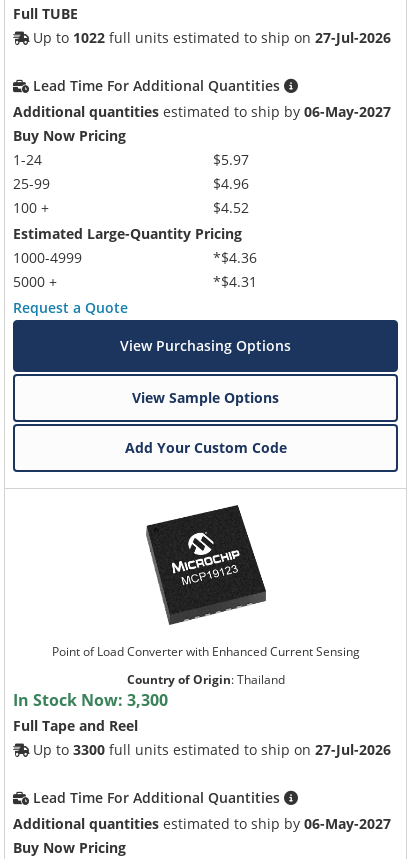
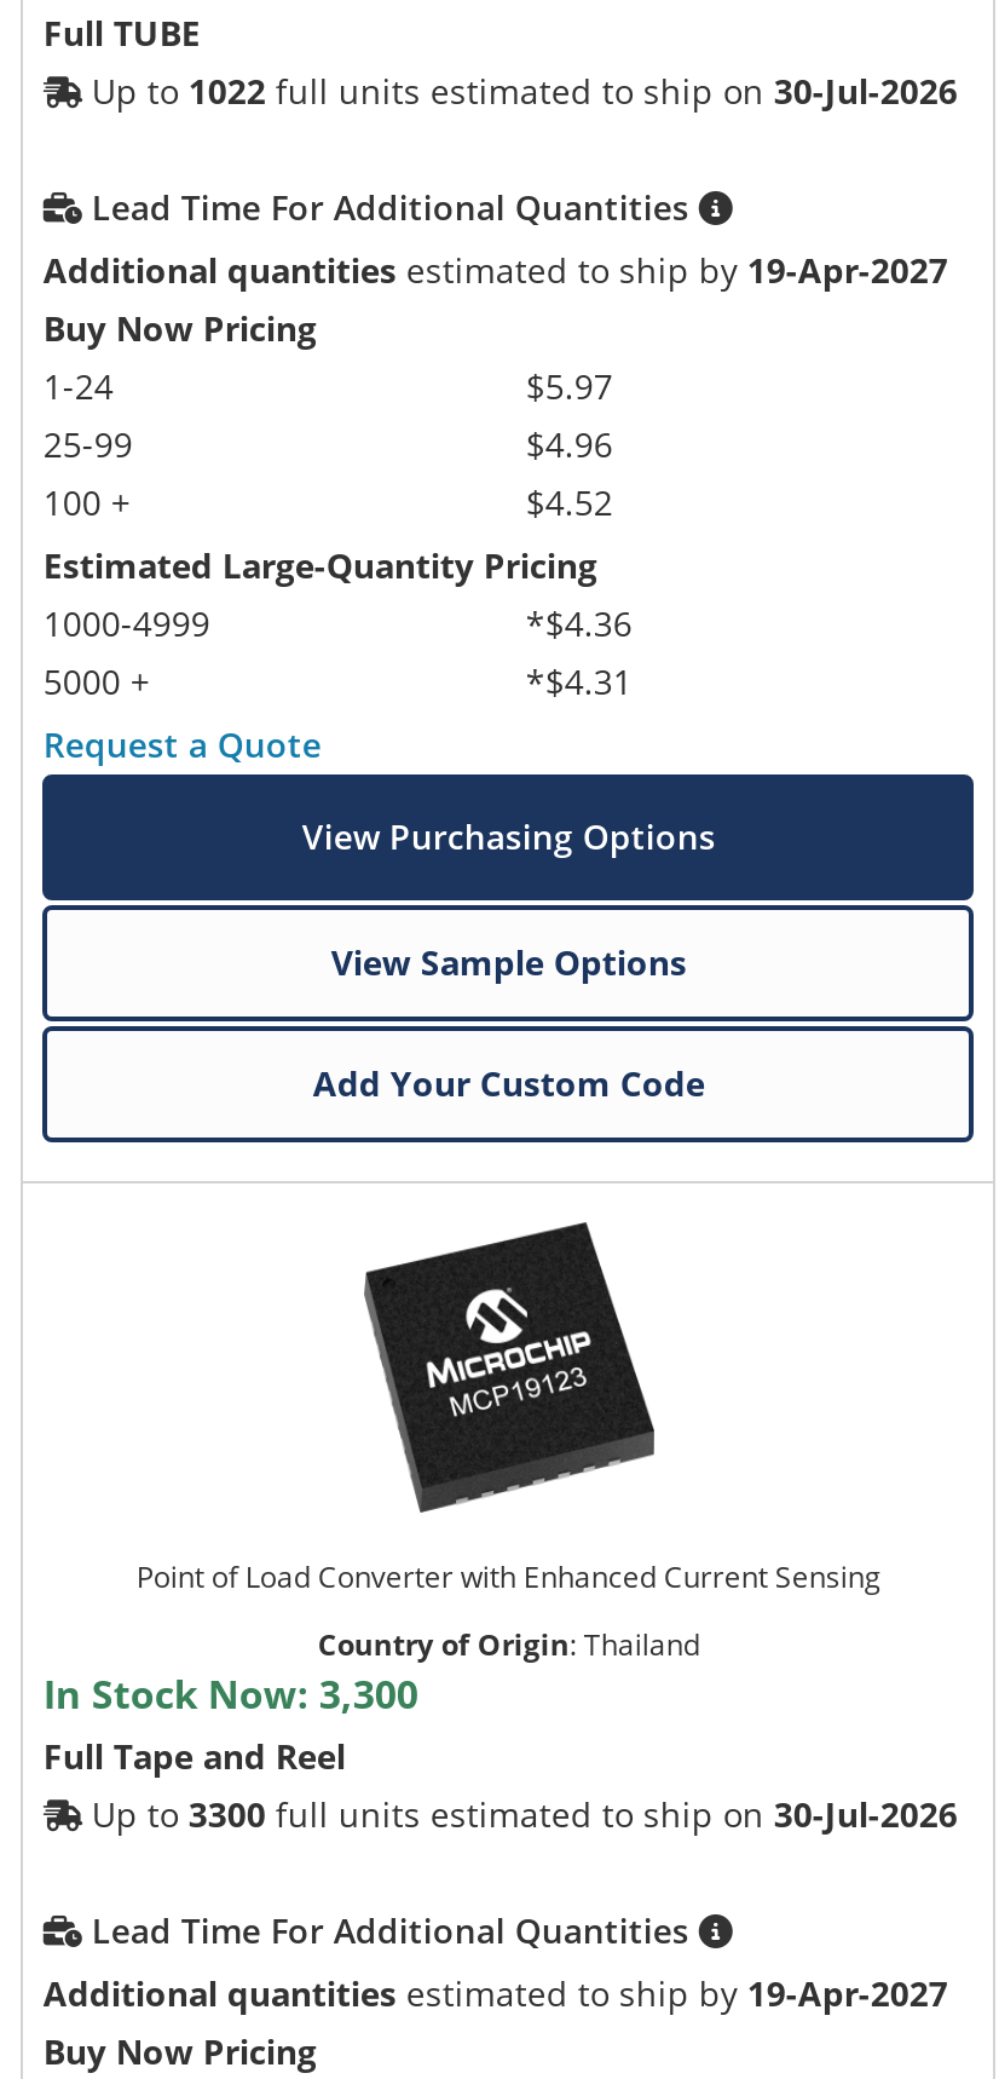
[33,28,391,47] Up to 1022 full units estimated to ship on 27-Jul-2026 -> [92,67,958,113] Up to 1022 full units estimated to ship on 30-Jul-2026
[13,102,391,121] Additional quantities estimated to ship by 06-May-2027 -> [43,246,948,292] Additional quantities estimated to ship by 19-Apr-2027
[33,740,391,759] Up to 3300 full units estimated to ship on 27-Jul-2026 -> [92,1790,958,1836] Up to 3300 full units estimated to ship on 30-Jul-2026
[13,814,391,833] Additional quantities estimated to ship by 06-May-2027 -> [43,1969,948,2015] Additional quantities estimated to ship by 19-Apr-2027

